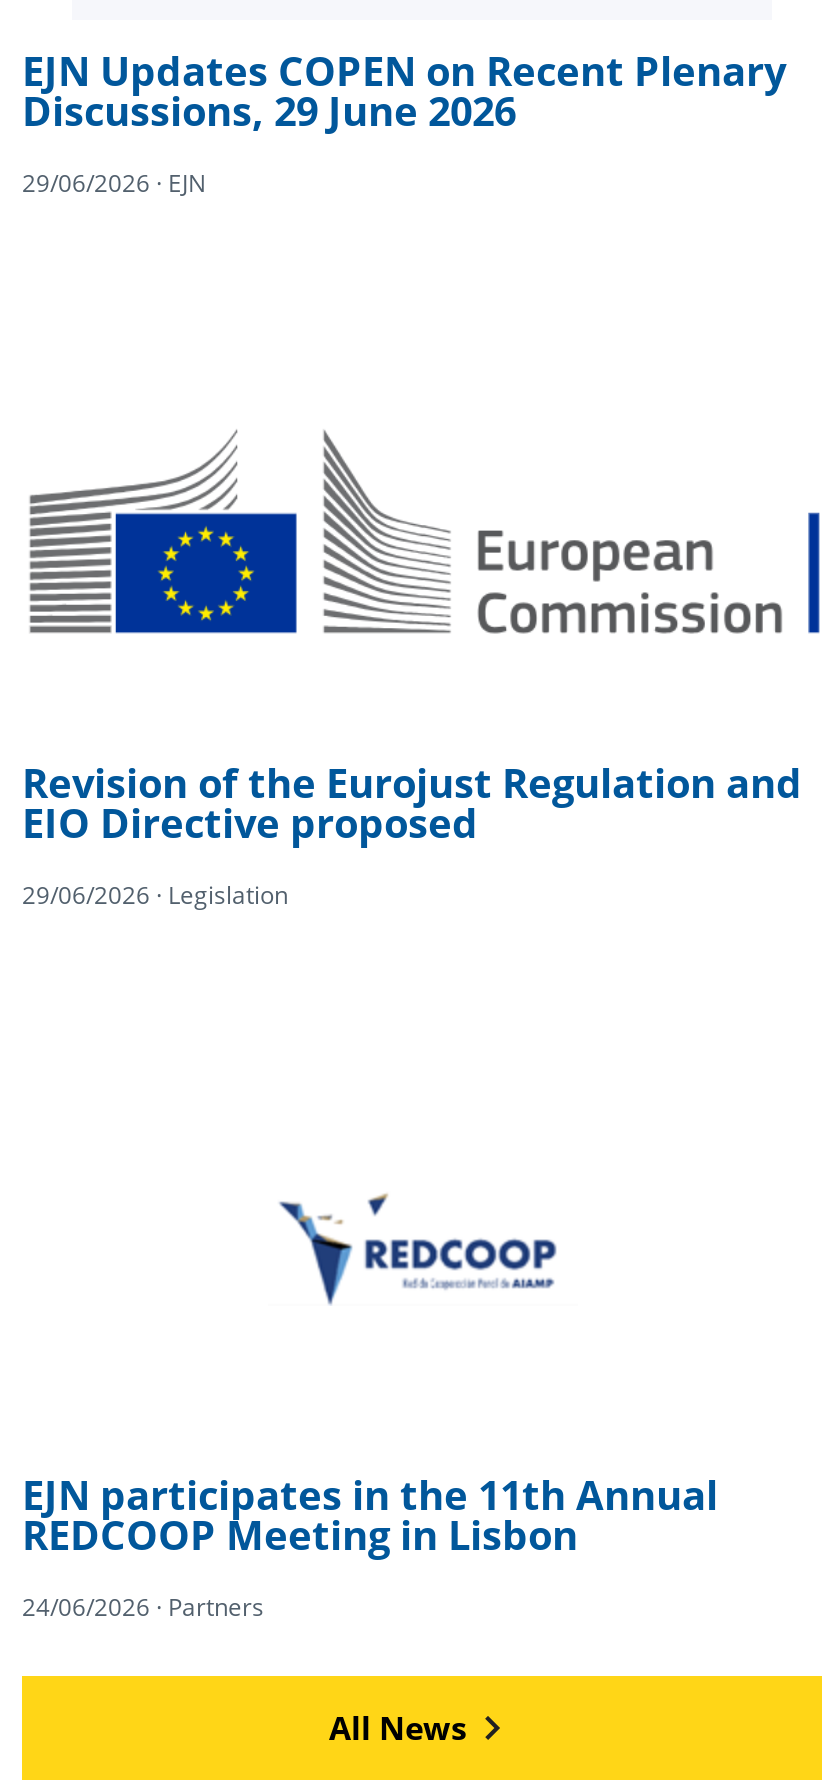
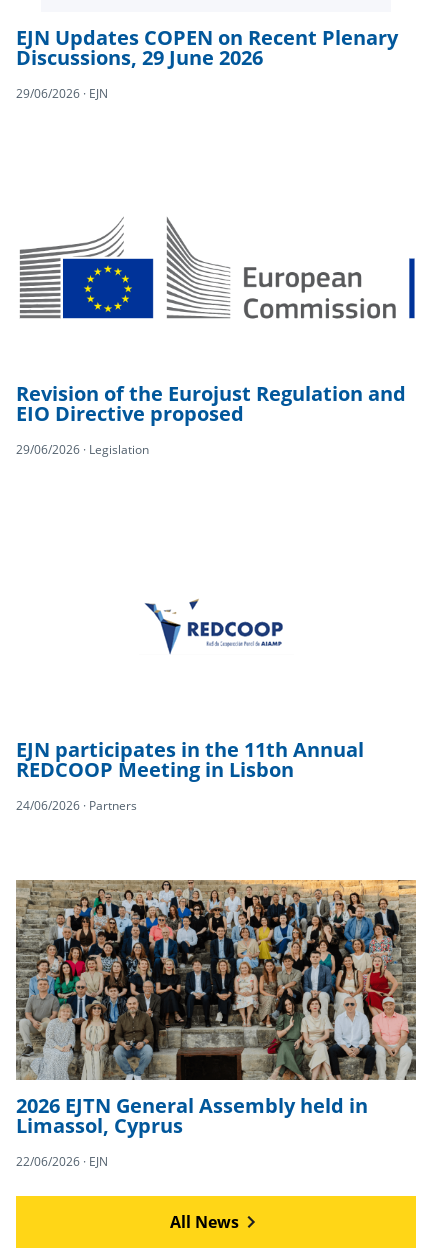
none -> [15,879,417,1170] [image] | 2026 EJTN General Assembly held in | Limassol, Cyprus | 22/06/2026 · EJN

